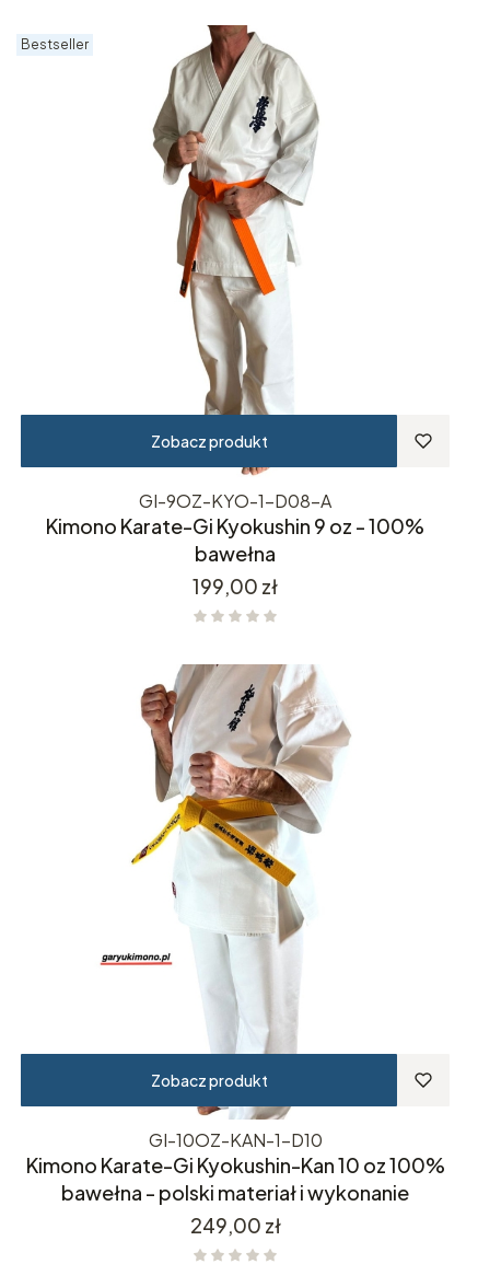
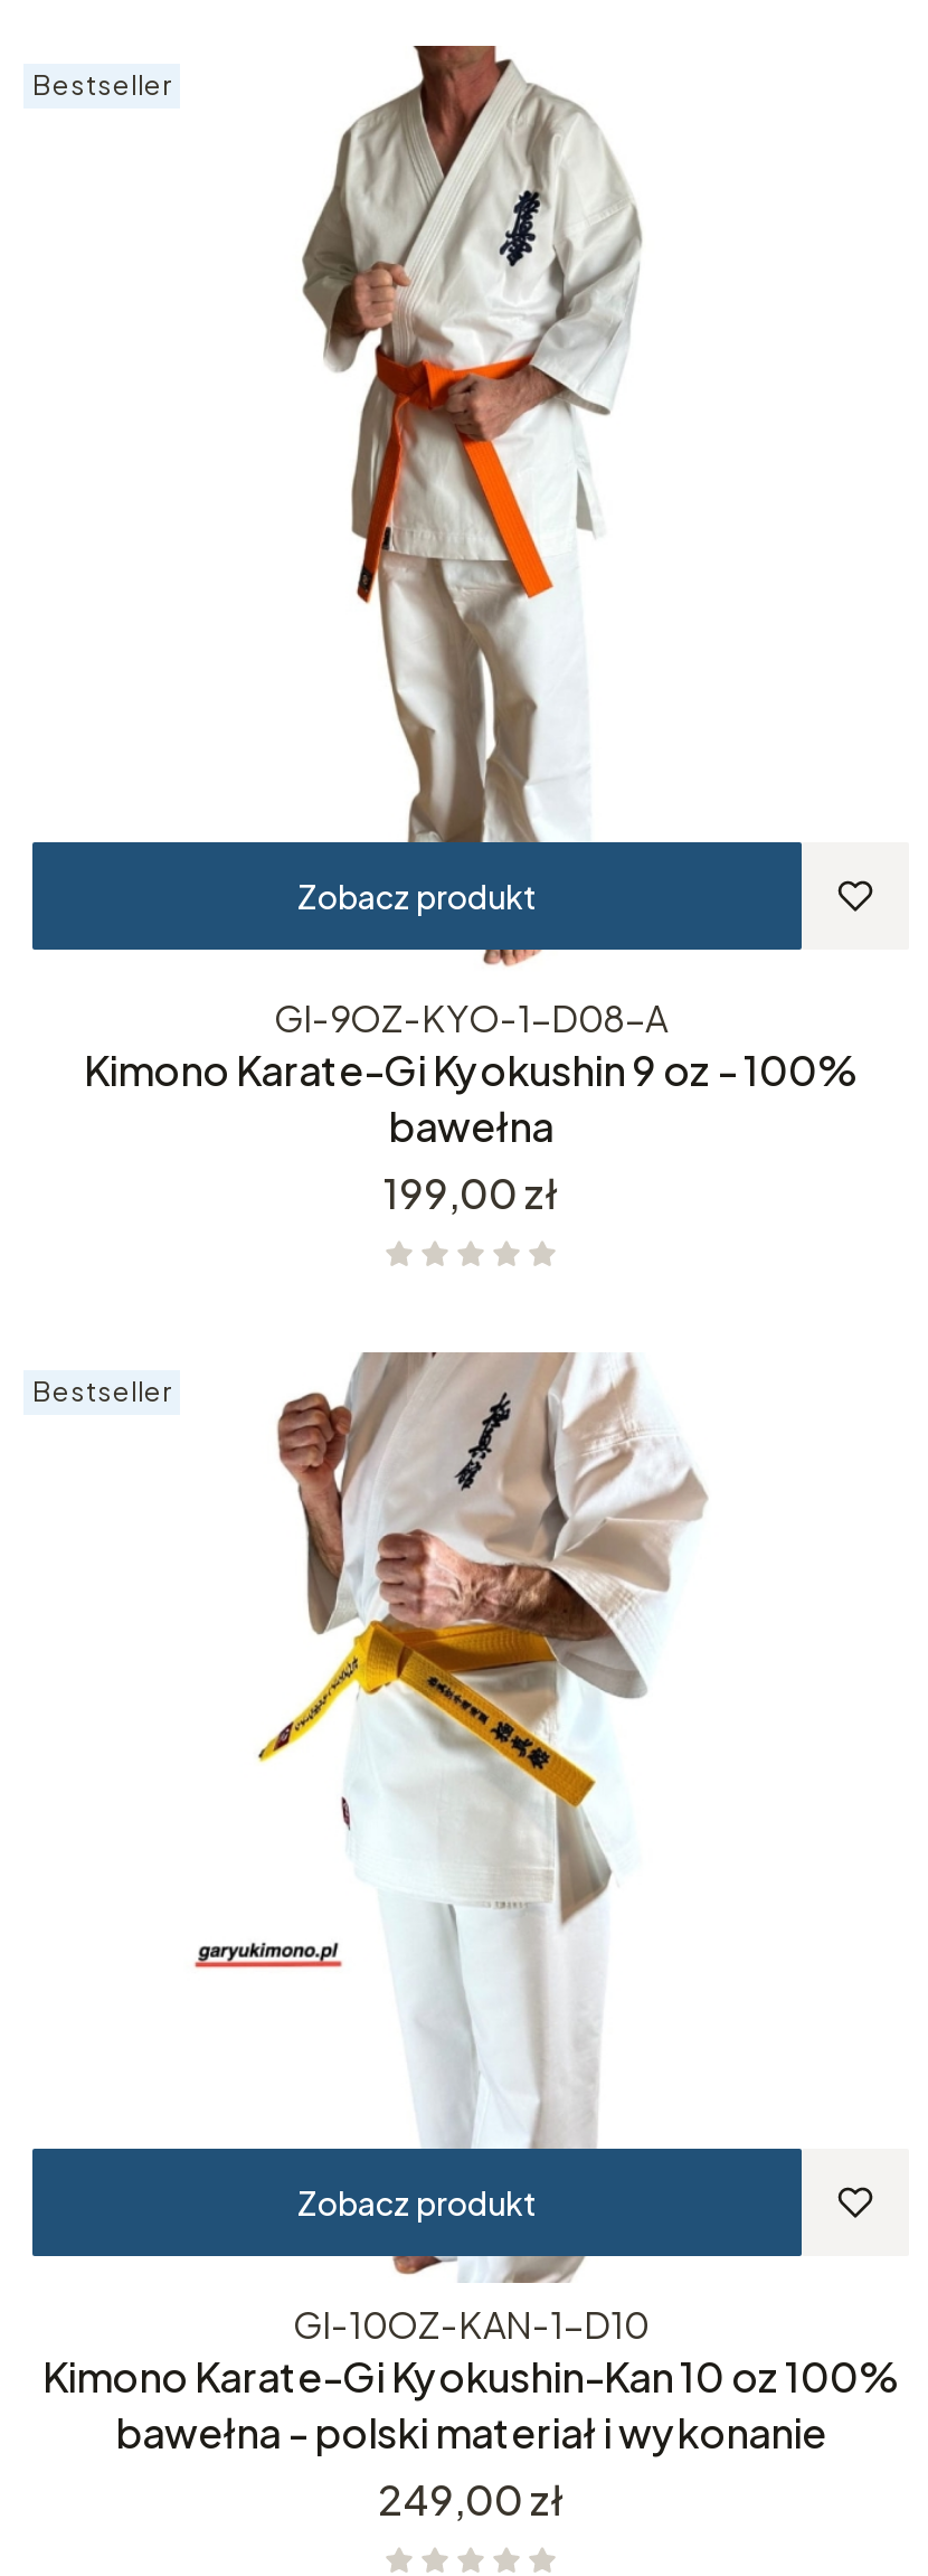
none -> [32,1374,171,1407] Bestseller

